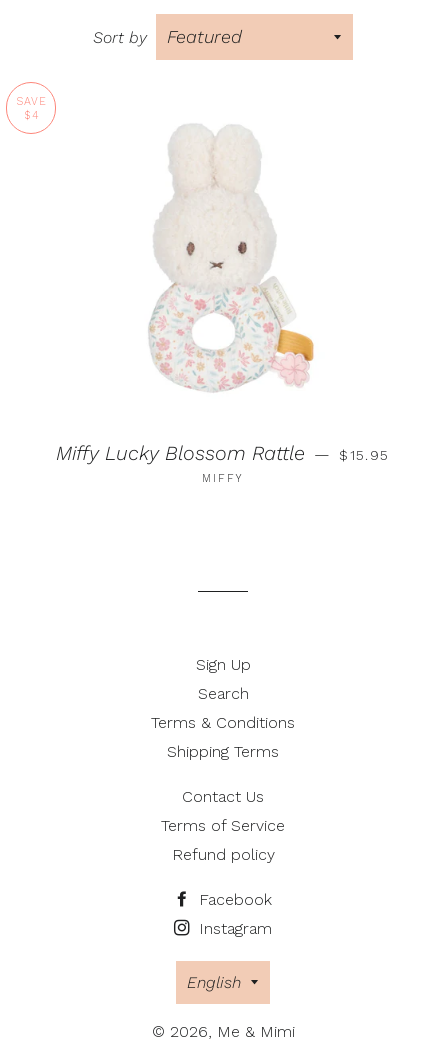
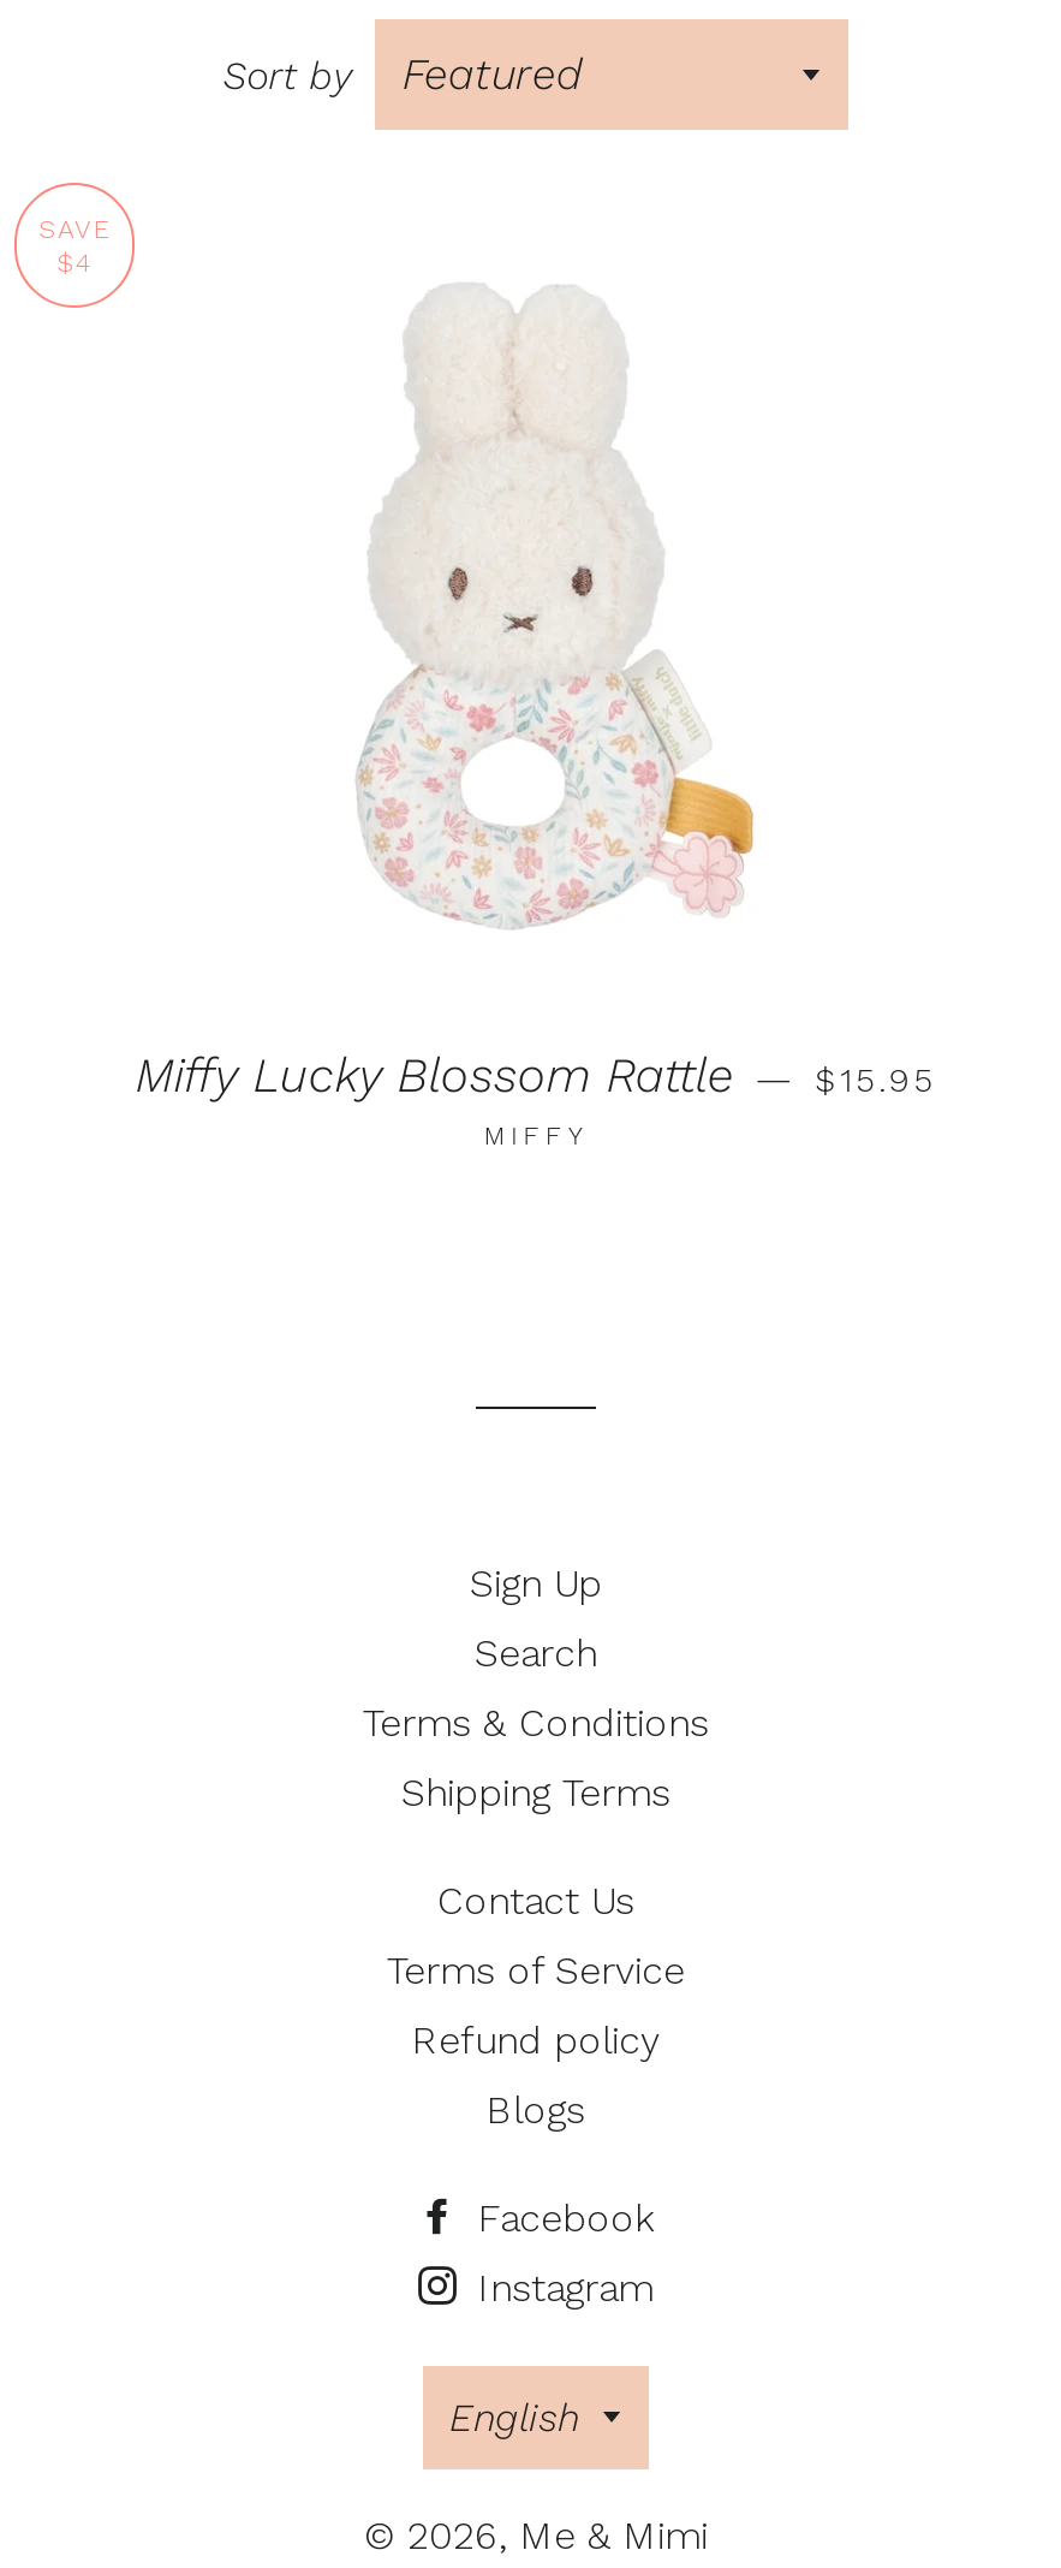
none -> [487,2087,585,2133] Blogs

